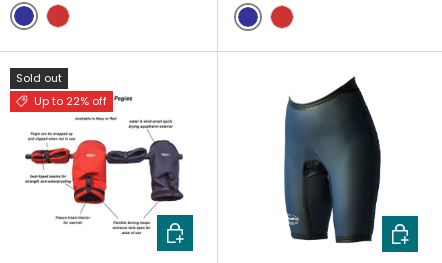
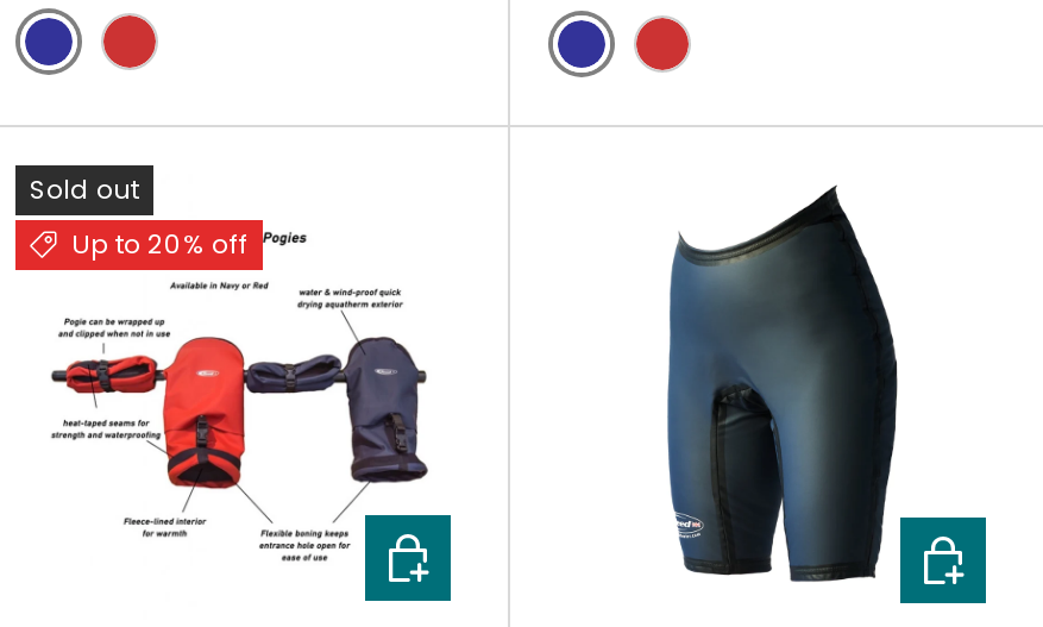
[33,93,106,109] Up to 22% off -> [71,226,247,264] Up to 20% off

